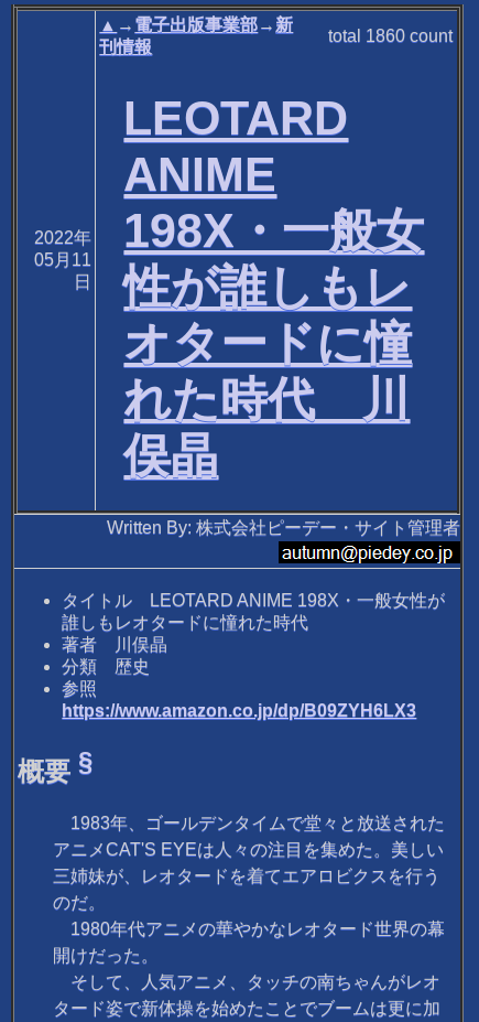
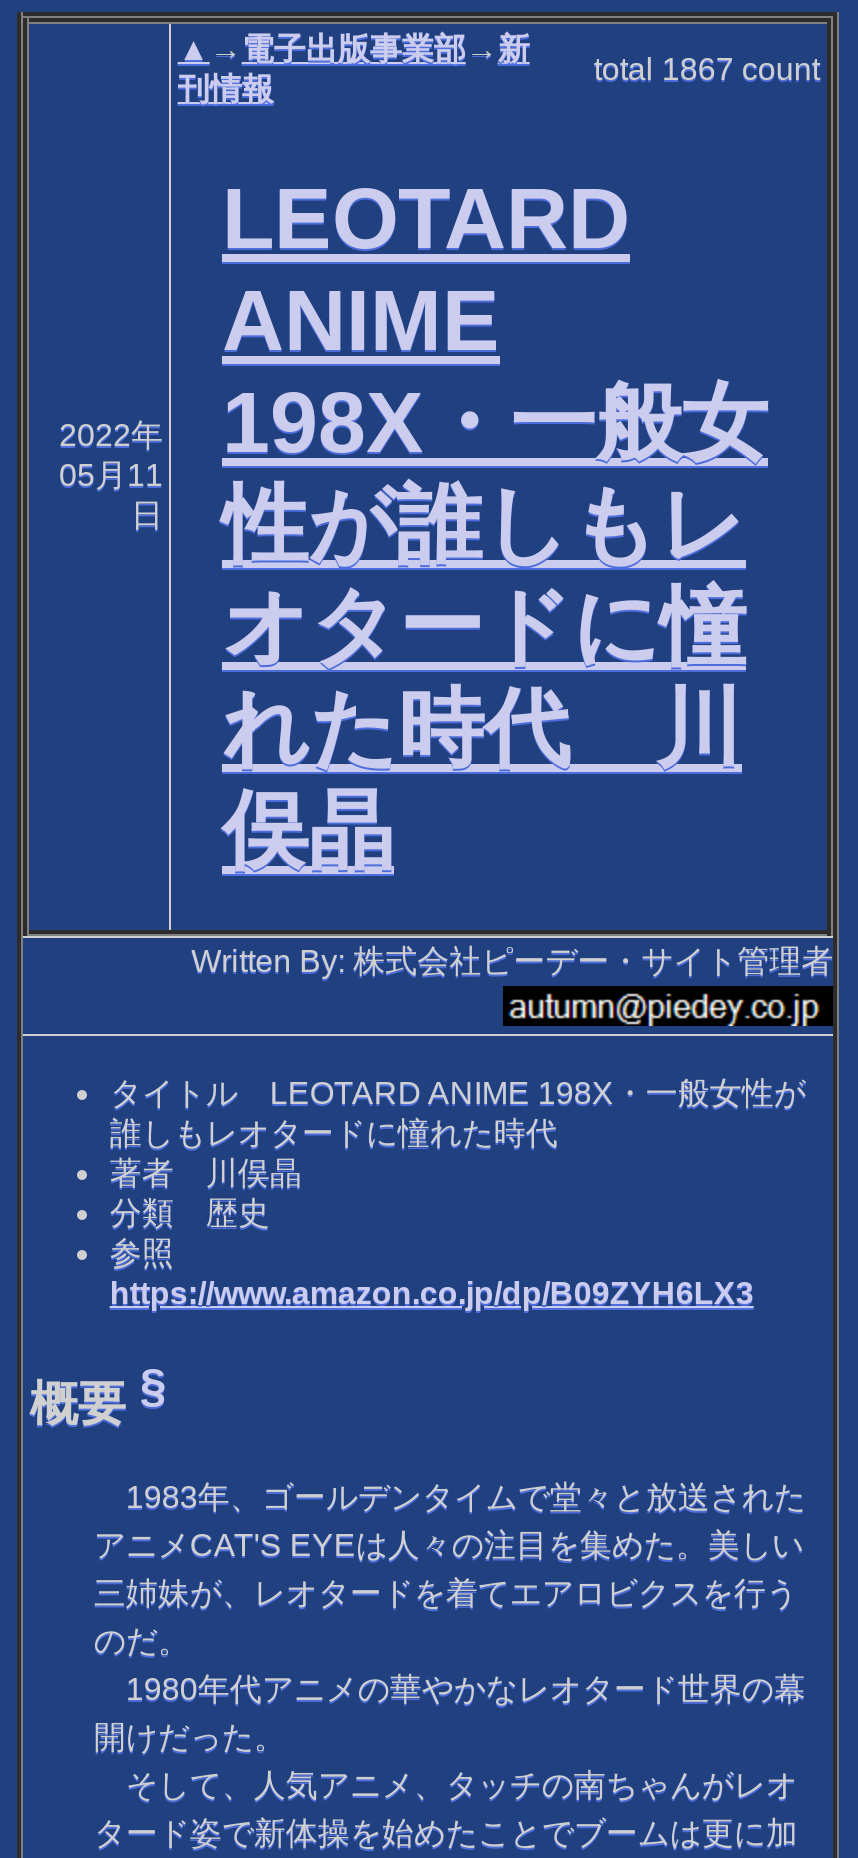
[328,27,453,46] total 1860 count -> [594,53,820,87] total 1867 count

